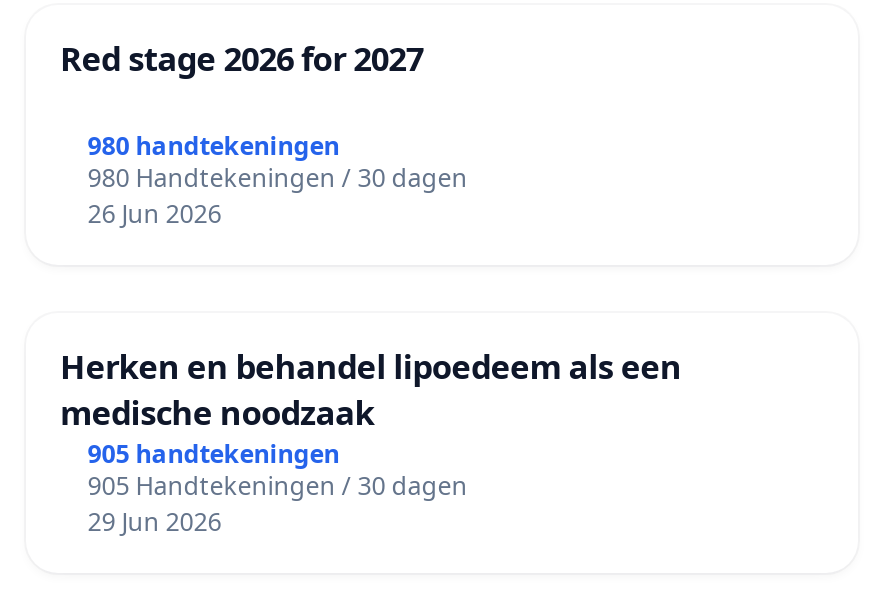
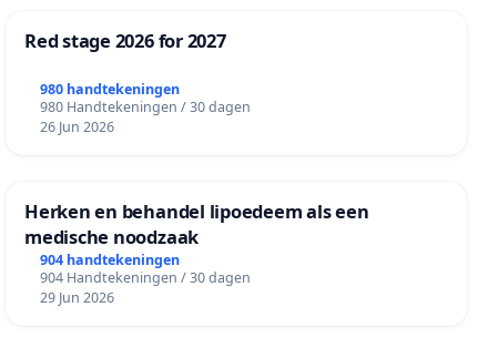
[88,436,340,470] 905 handtekeningen -> [40,250,179,269] 904 handtekeningen
[88,468,468,502] 905 Handtekeningen / 30 dagen -> [40,268,250,287] 904 Handtekeningen / 30 dagen

